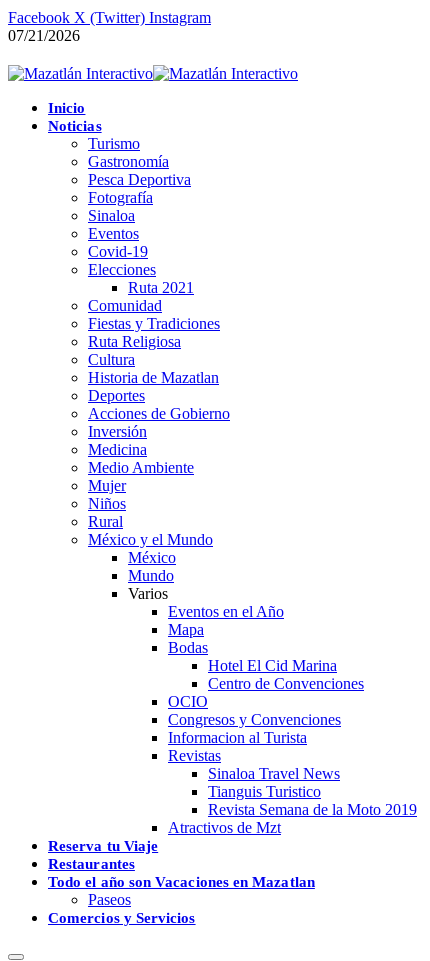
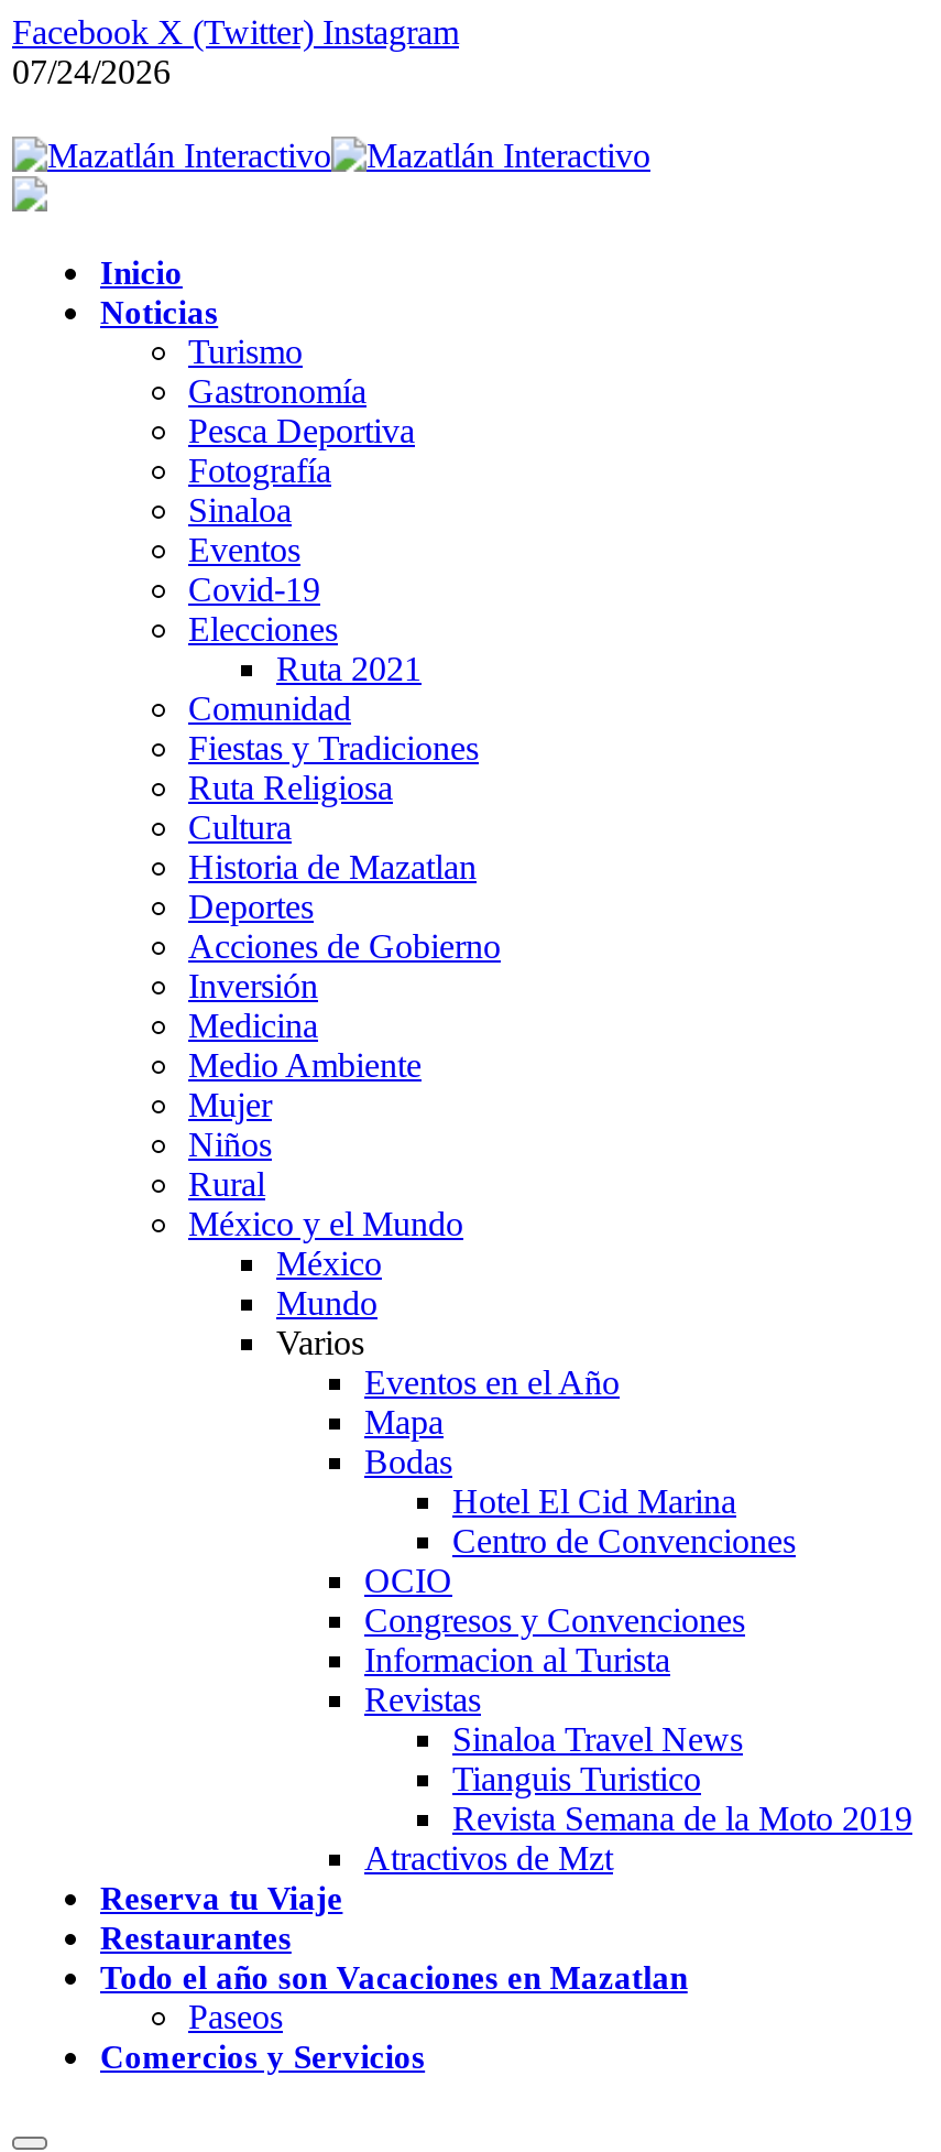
[8,27,80,44] 07/21/2026 -> [12,54,171,91] 07/24/2026

